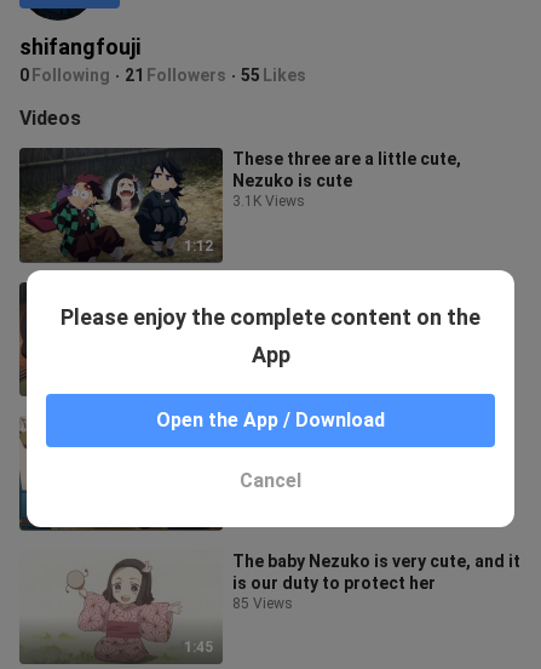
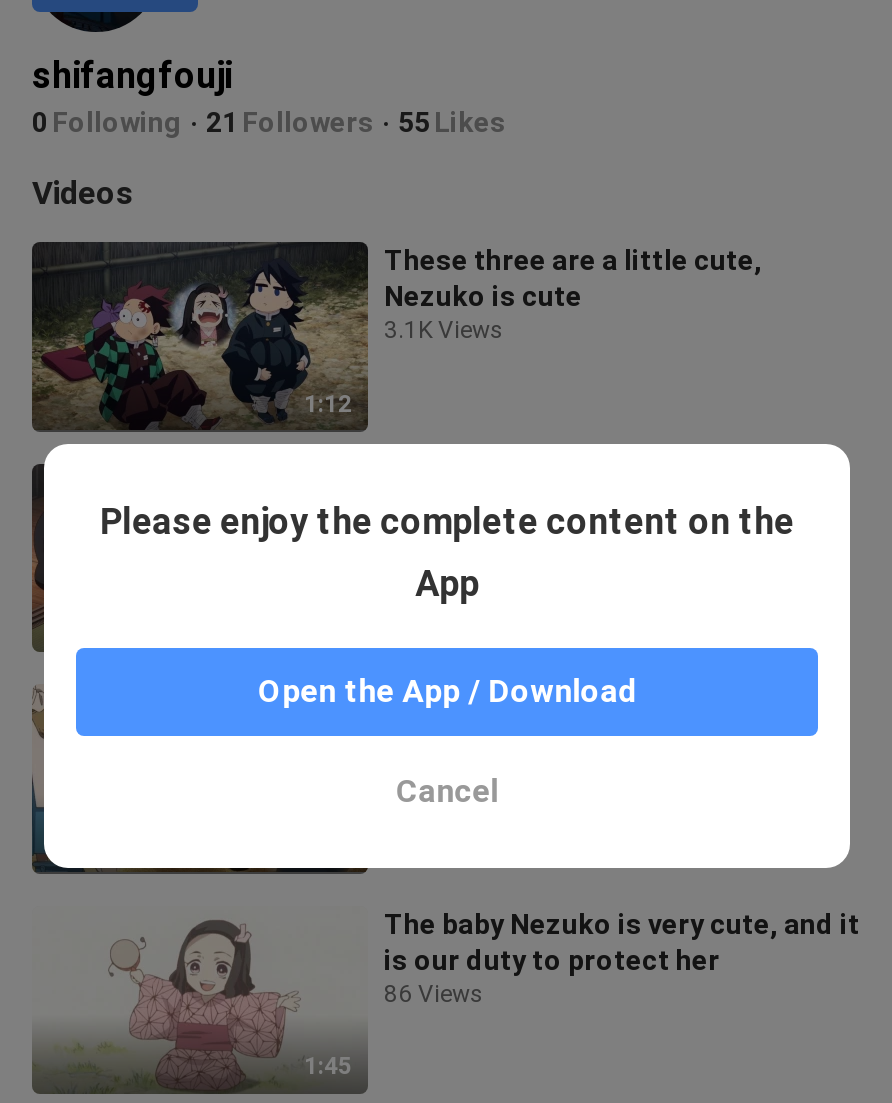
[232,594,293,611] 85 Views -> [384,979,484,1007] 86 Views

